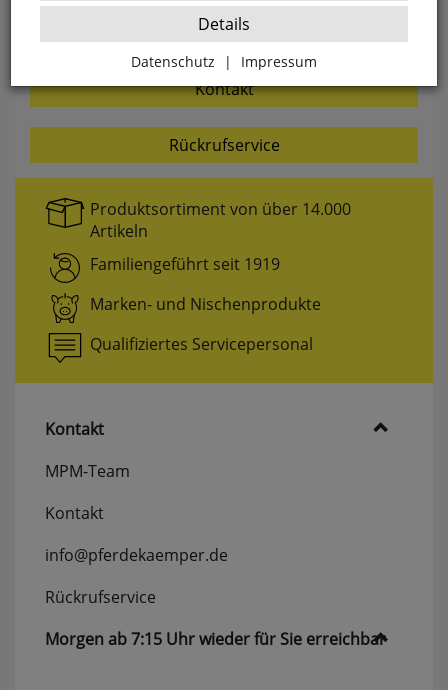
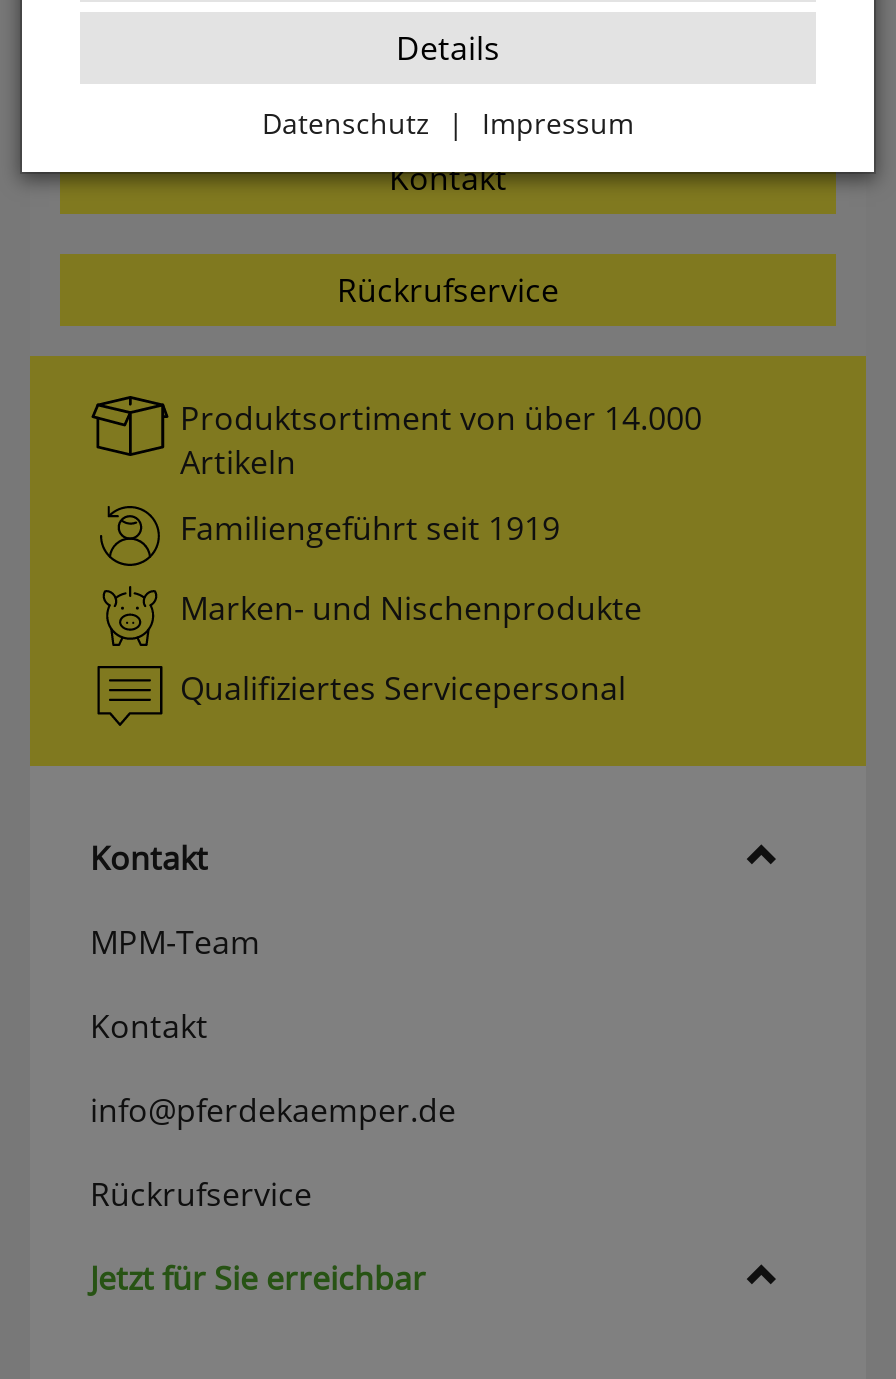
[45,628,386,650] Morgen ab 7:15 Uhr wieder für Sie erreichbar -> [90,1256,426,1300] Jetzt für Sie erreichbar

